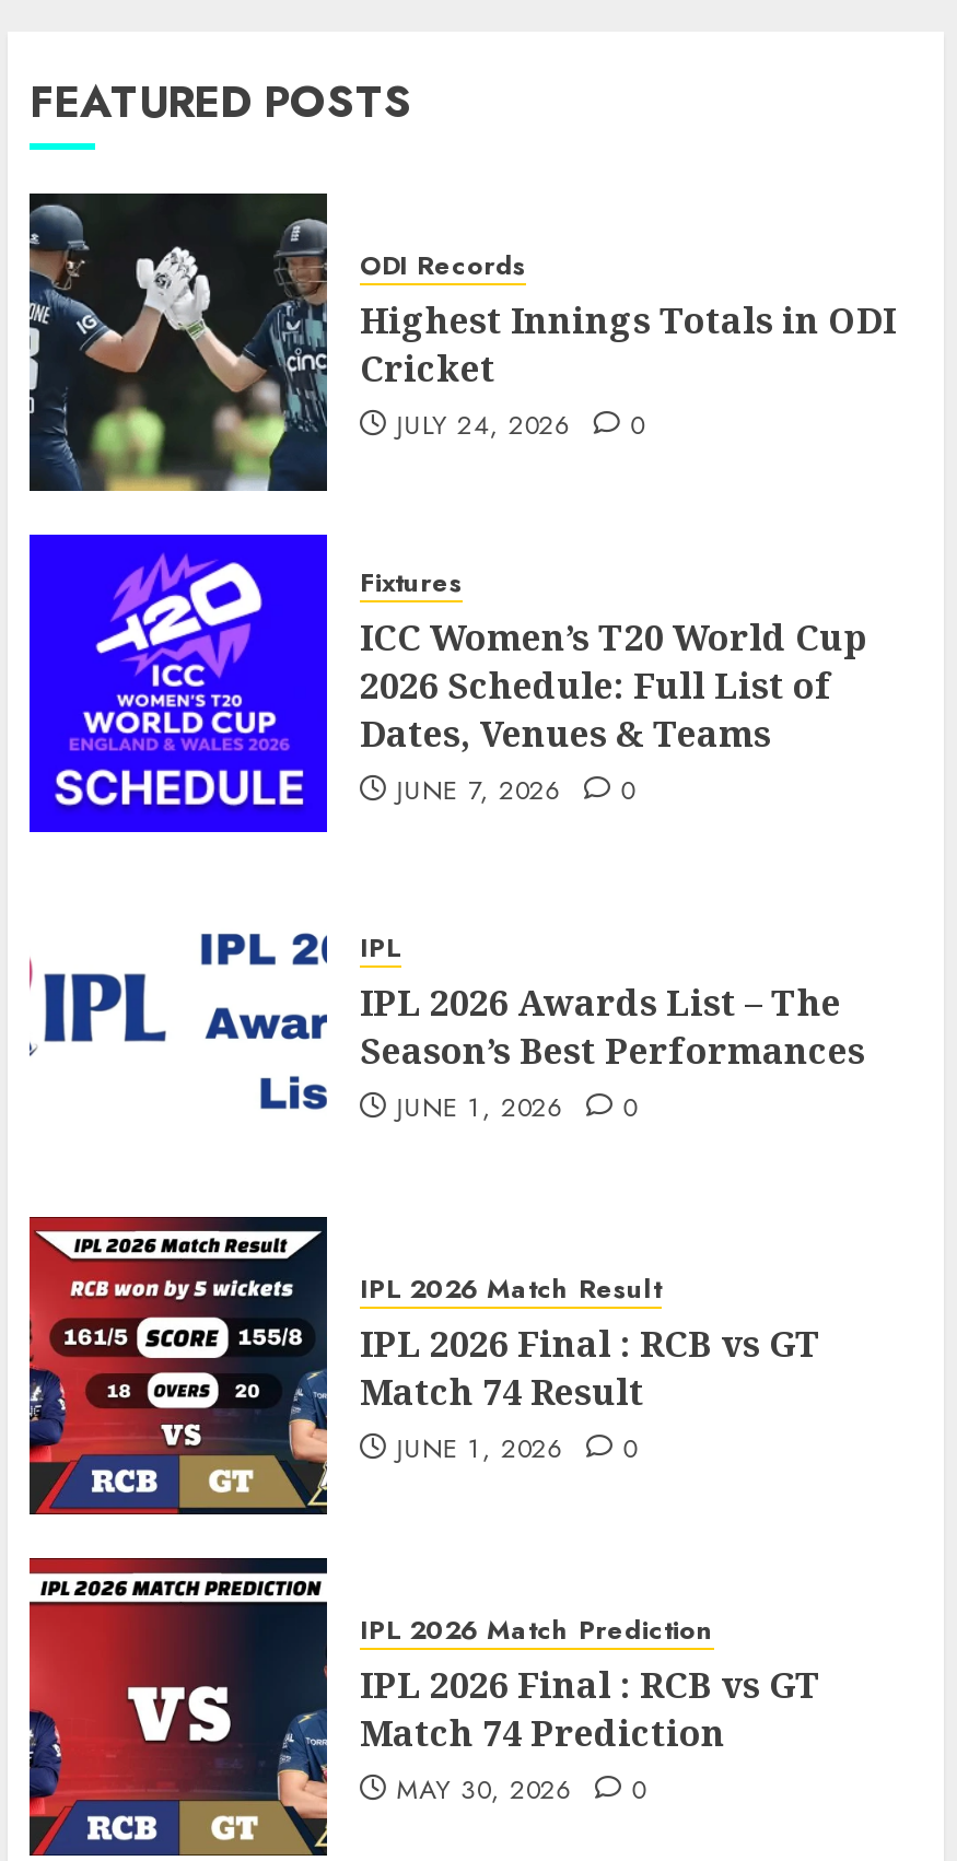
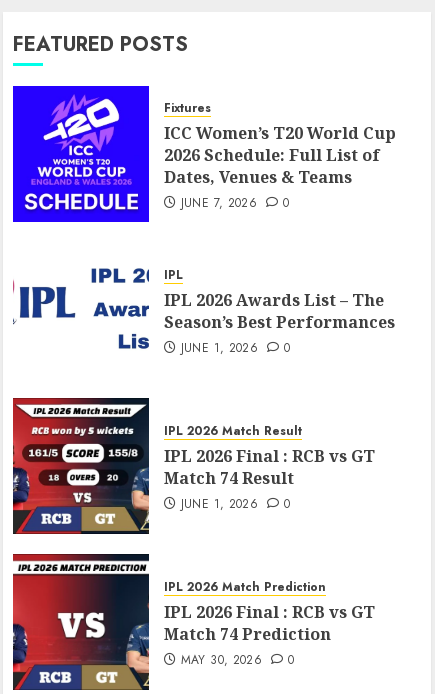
[27,191,896,493] [image] | ODI Records | Highest Innings Totals in ODI | Cricket | JULY 24, 2026 | 0 -> none

